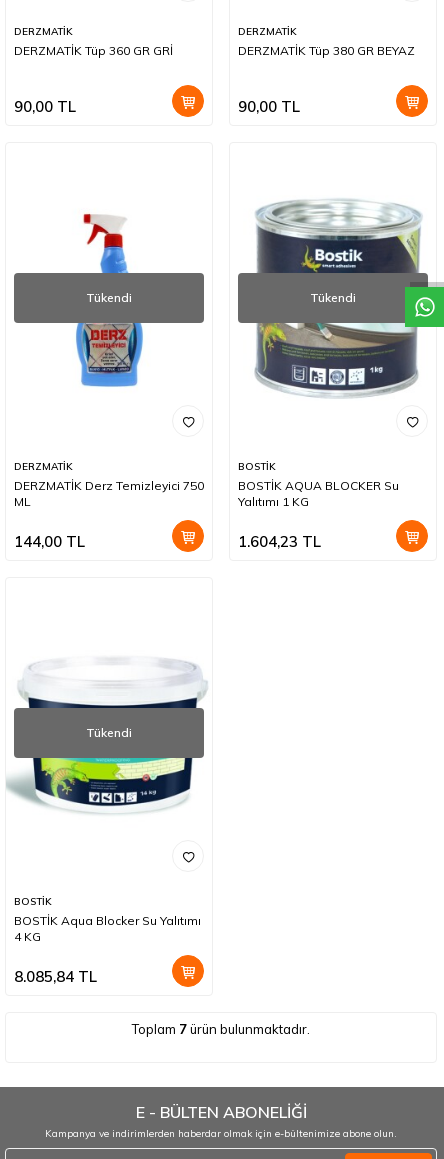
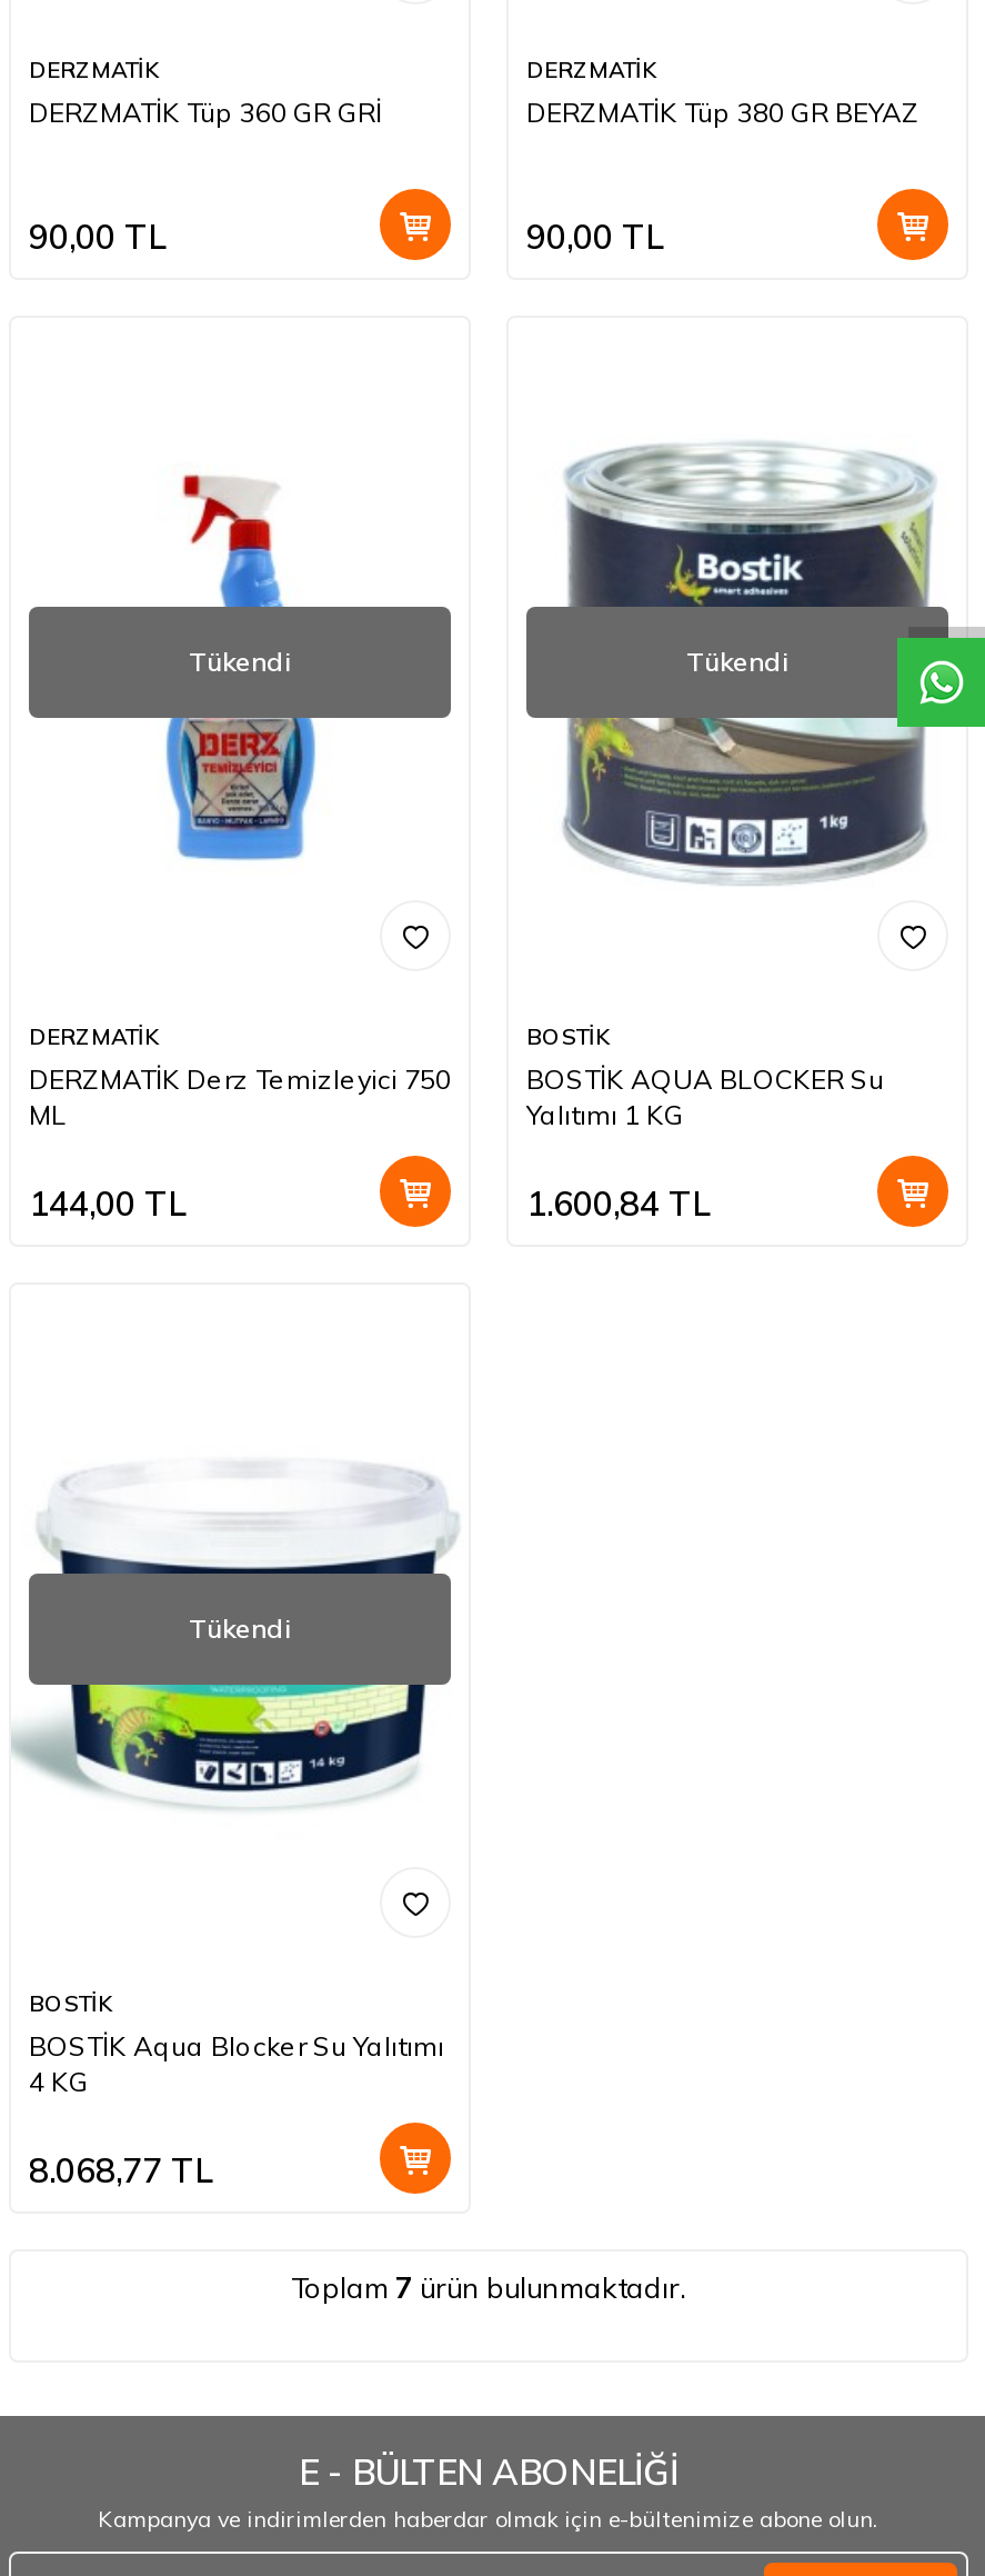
[238,532,321,551] 1.604,23 TL -> [526,1183,711,1225] 1.600,84 TL
[14,967,97,986] 8.085,84 TL -> [29,2150,213,2192] 8.068,77 TL

